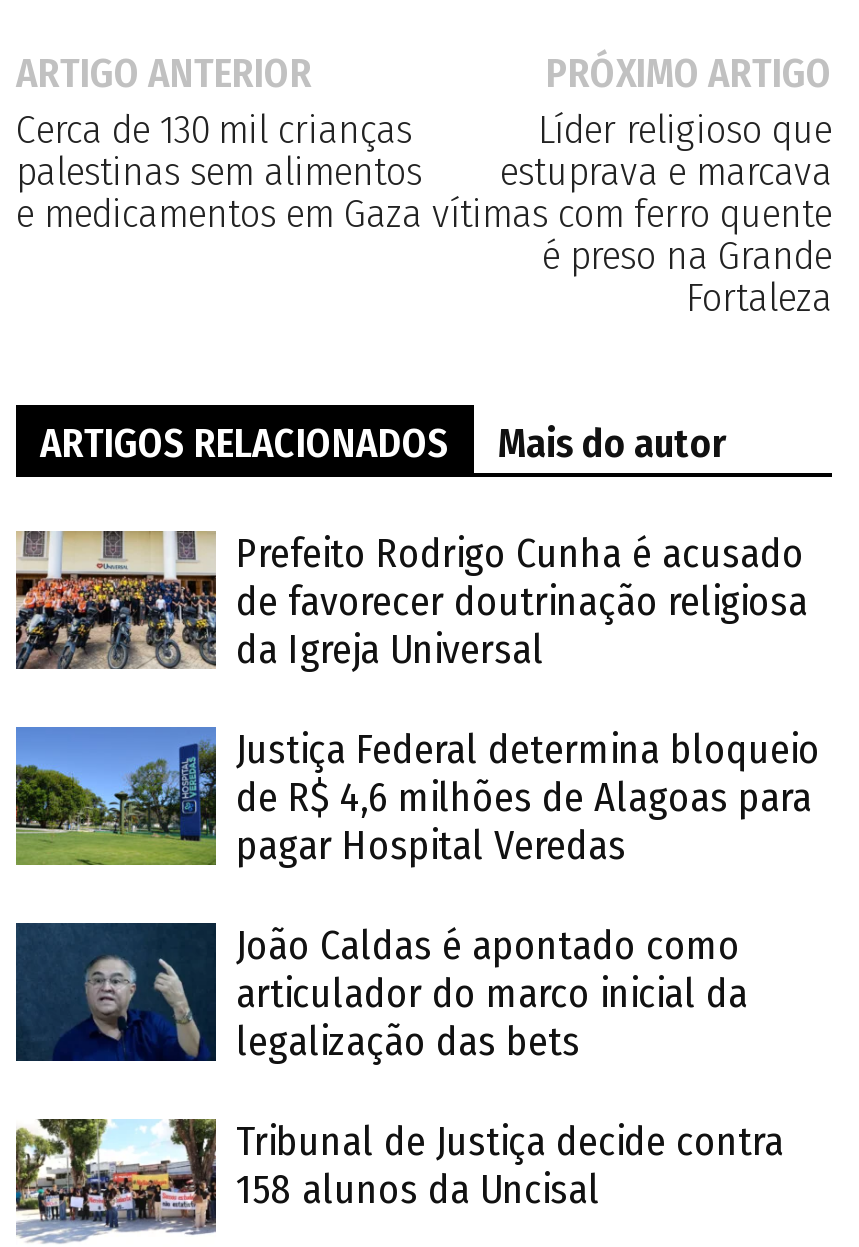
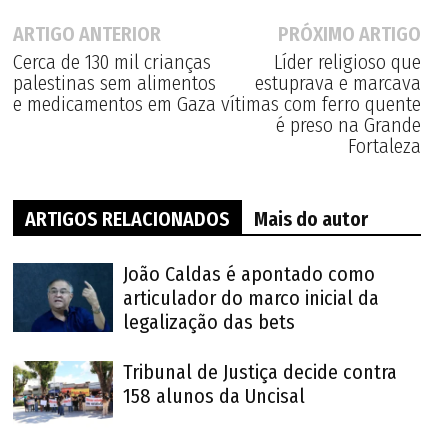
[14,529,820,869] [image] | Prefeito Rodrigo Cunha é acusado | de favorecer doutrinação religiosa | da Igreja Universal | Justiça Federal determina bloqueio | de R$ 4,6 milhões de Alagoas para | pagar Hospital Veredas -> none
[14,725,208,867] [image] -> none

